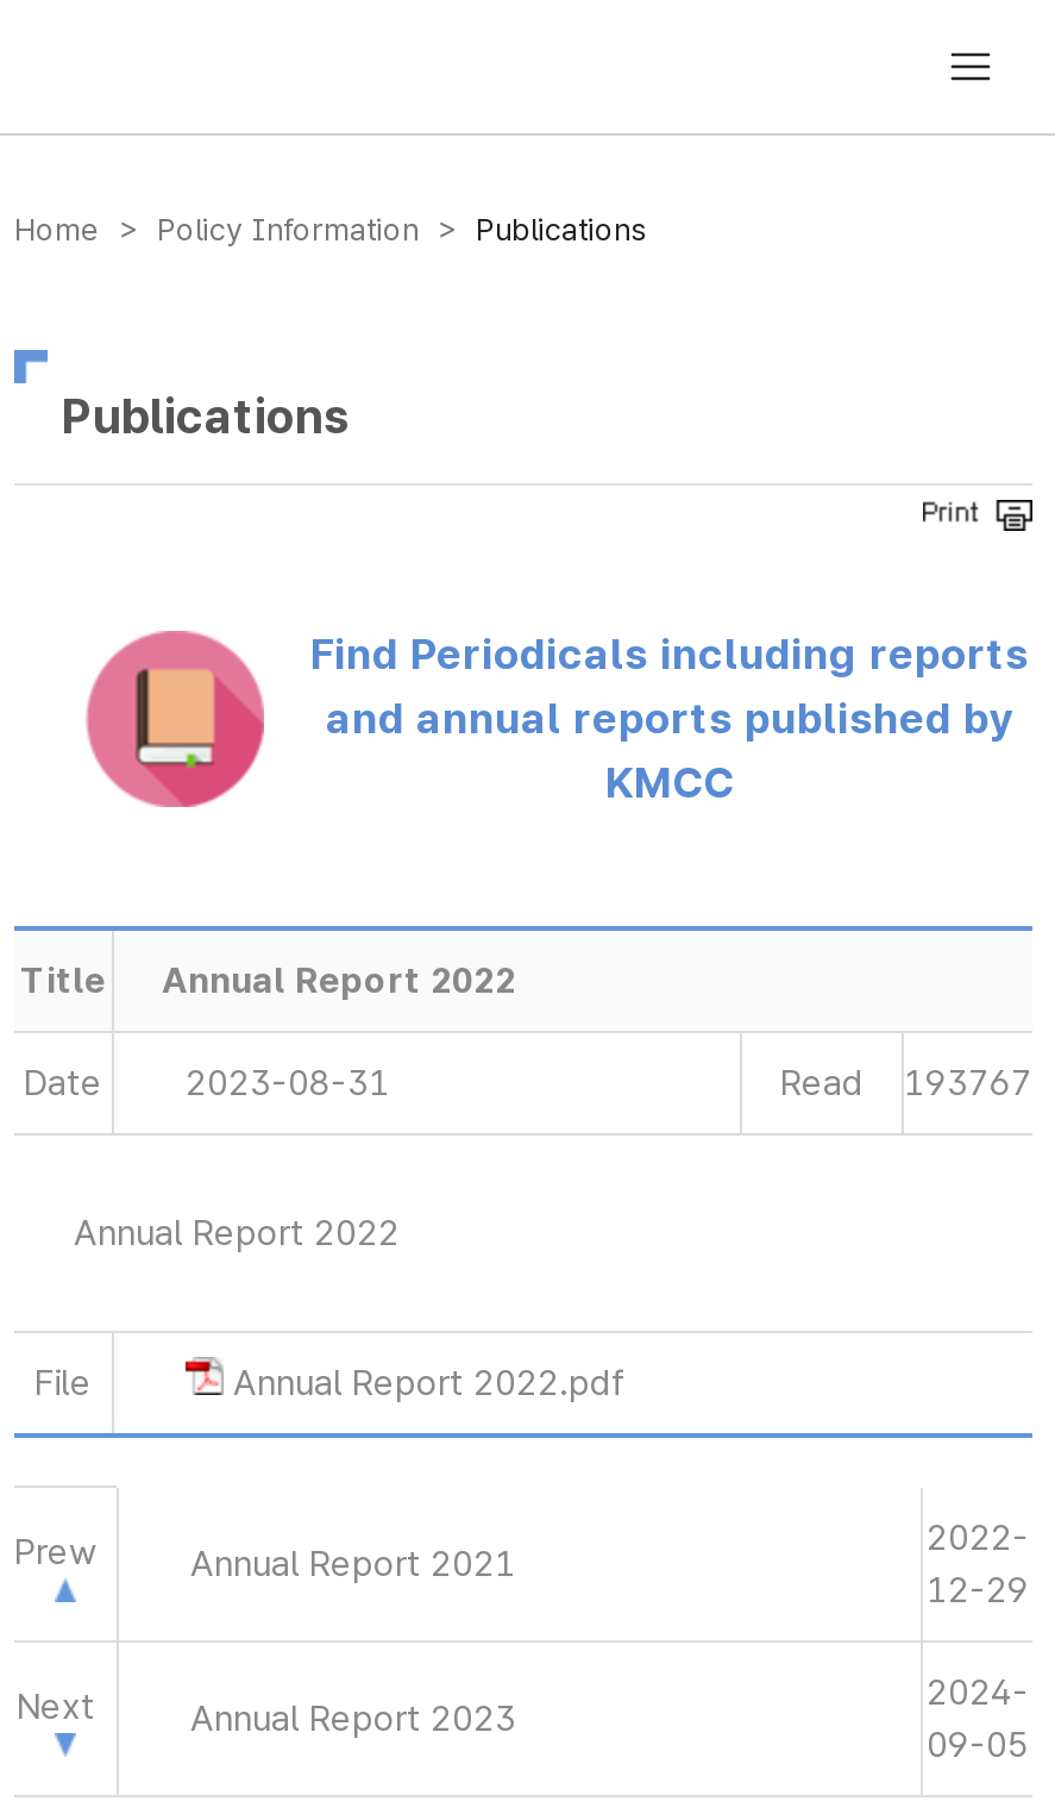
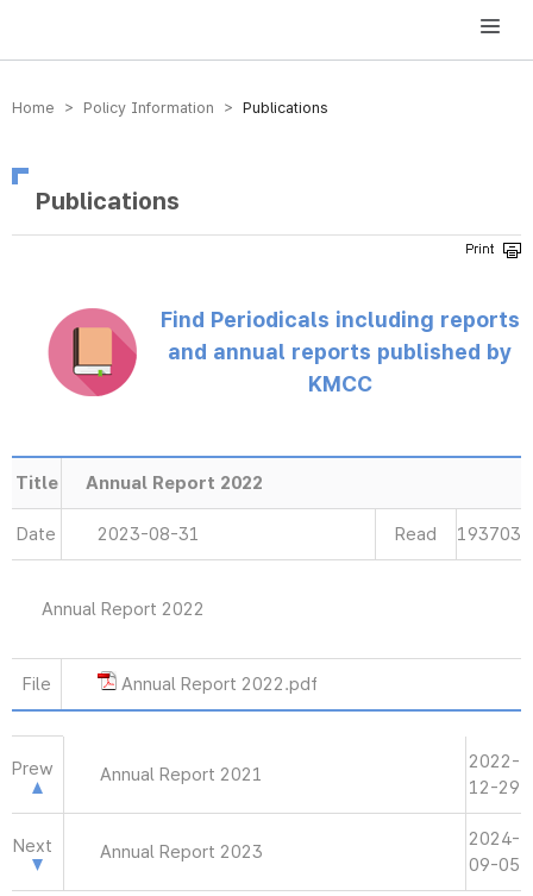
[780,1062,1032,1105] Read 193767 -> [395,524,521,545] Read 193703

